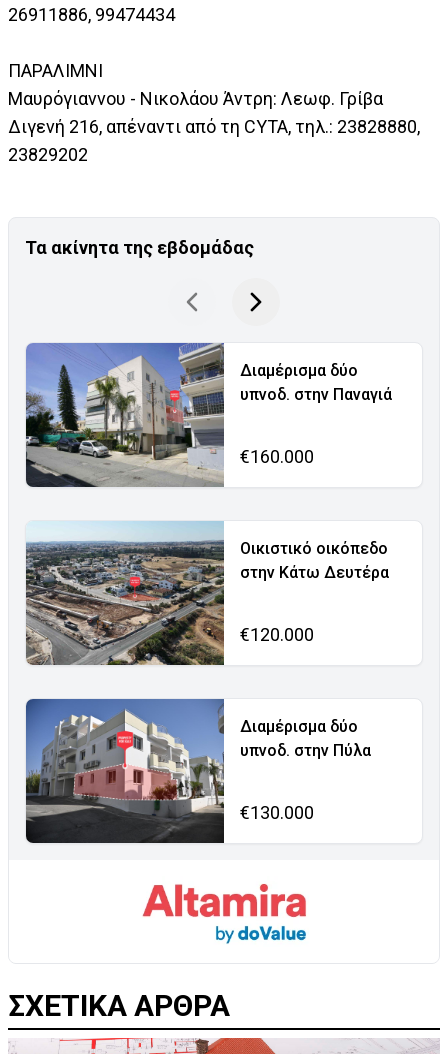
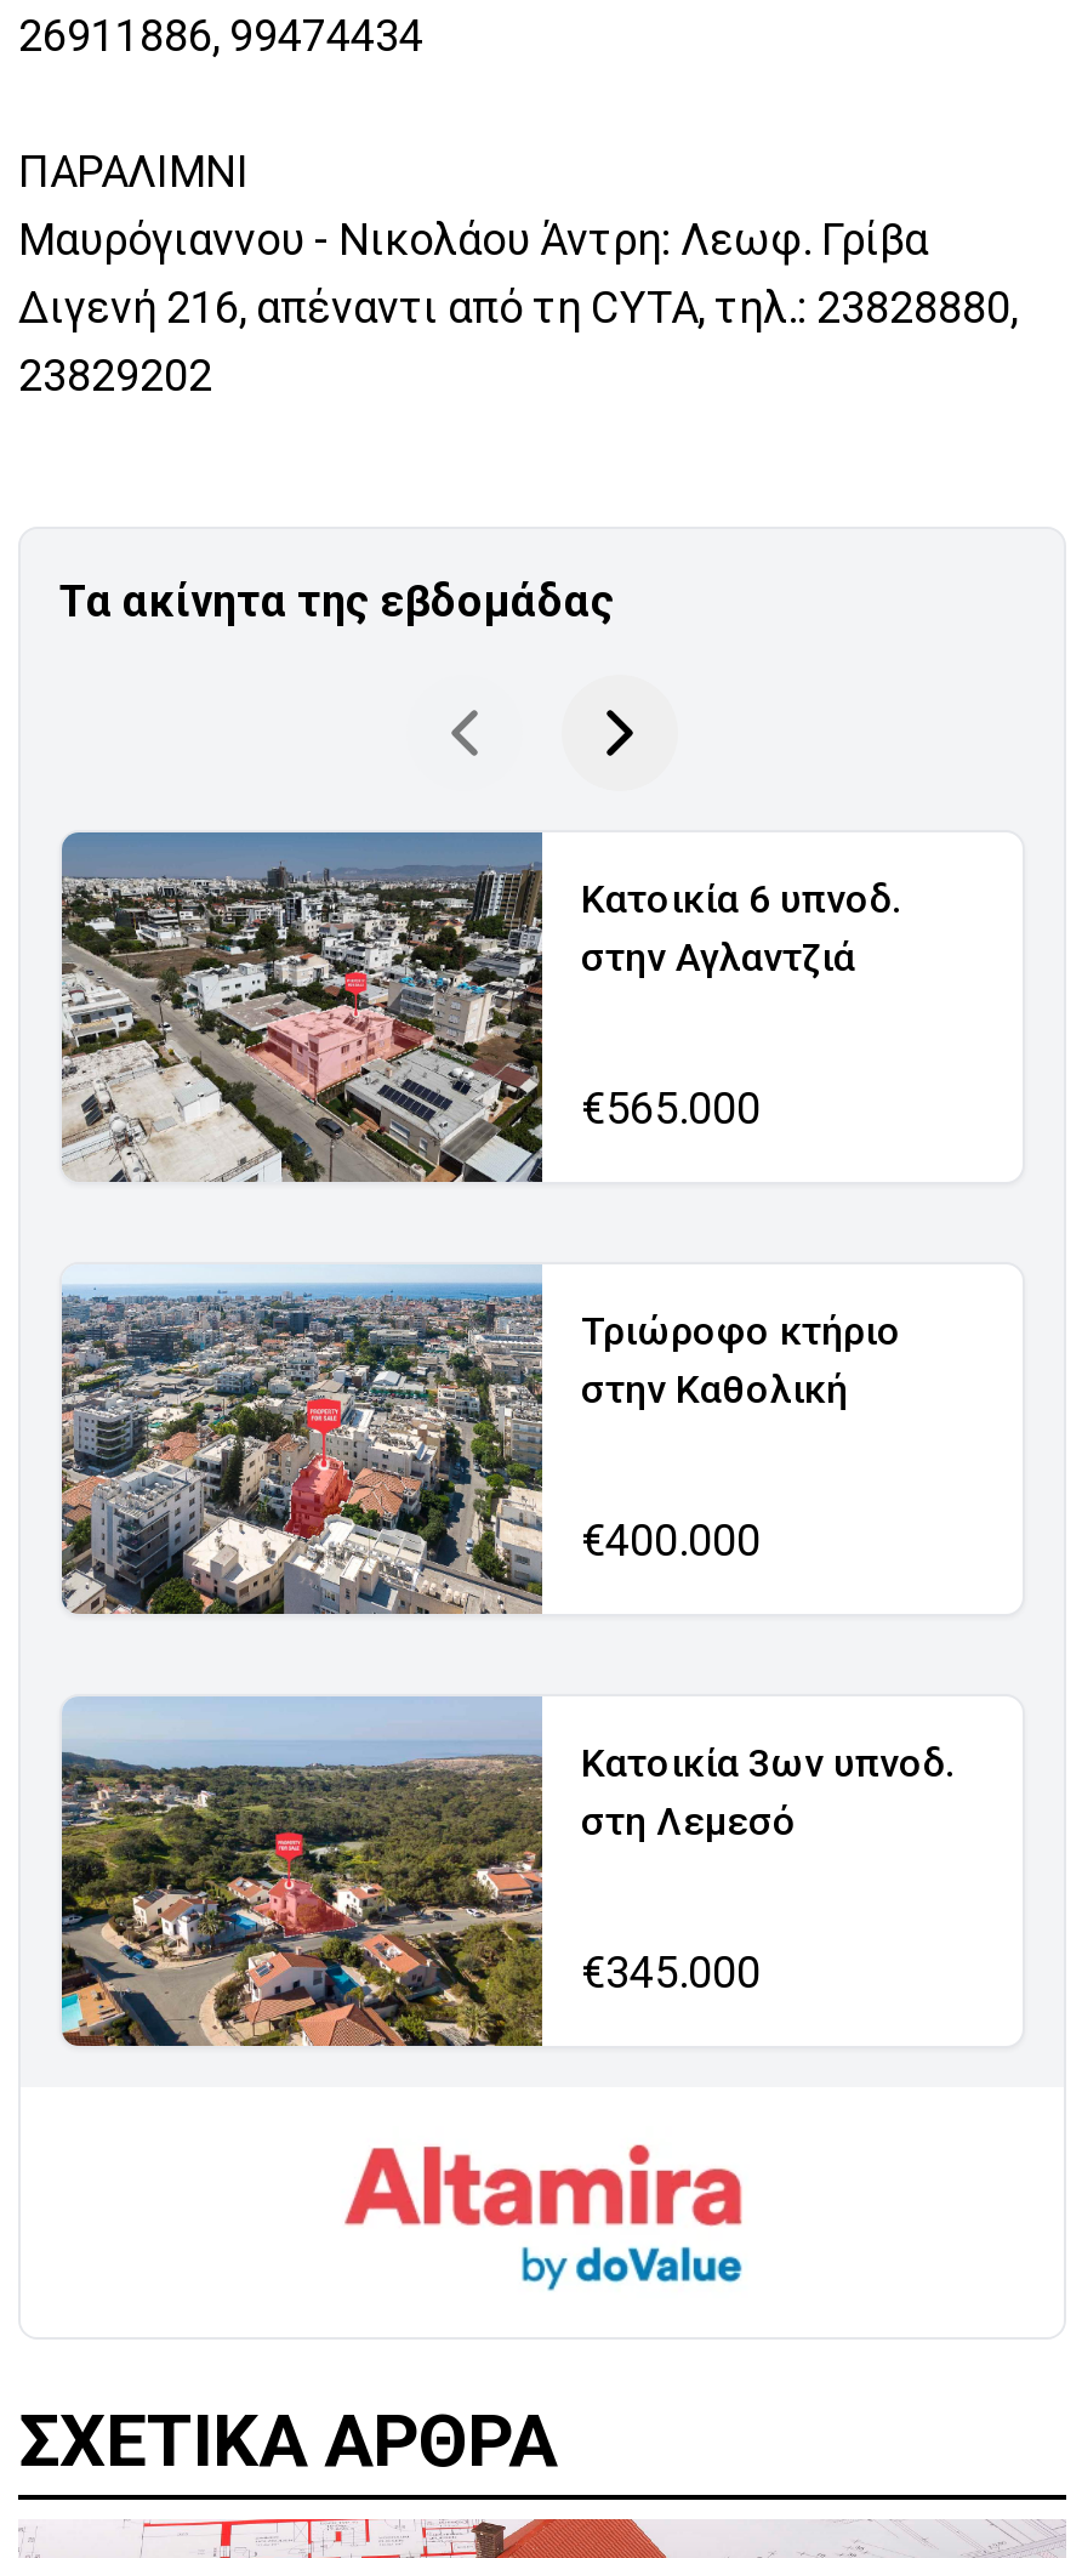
[25,343,392,488] [image] | Διαμέρισμα δύο | υπνοδ. στην Παναγιά -> [59,832,901,1182] [image] | Κατοικία 6 υπνοδ. | στην Αγλαντζιά
[240,446,314,467] €160.000 -> [581,1083,761,1134] €565.000
[26,523,389,666] [image] | Οικιστικό οικόπεδο | στην Κάτω Δευτέρα -> [59,1269,901,1616] [image] | Τριώροφο κτήριο | στην Καθολική
[240,624,314,645] €120.000 -> [581,1515,761,1566] €400.000
[25,699,371,844] [image] | Διαμέρισμα δύο | υπνοδ. στην Πύλα -> [59,1699,955,2048] [image] | Κατοικία 3ων υπνοδ. | στη Λεμεσό
[240,802,314,823] €130.000 -> [581,1947,761,1998] €345.000

